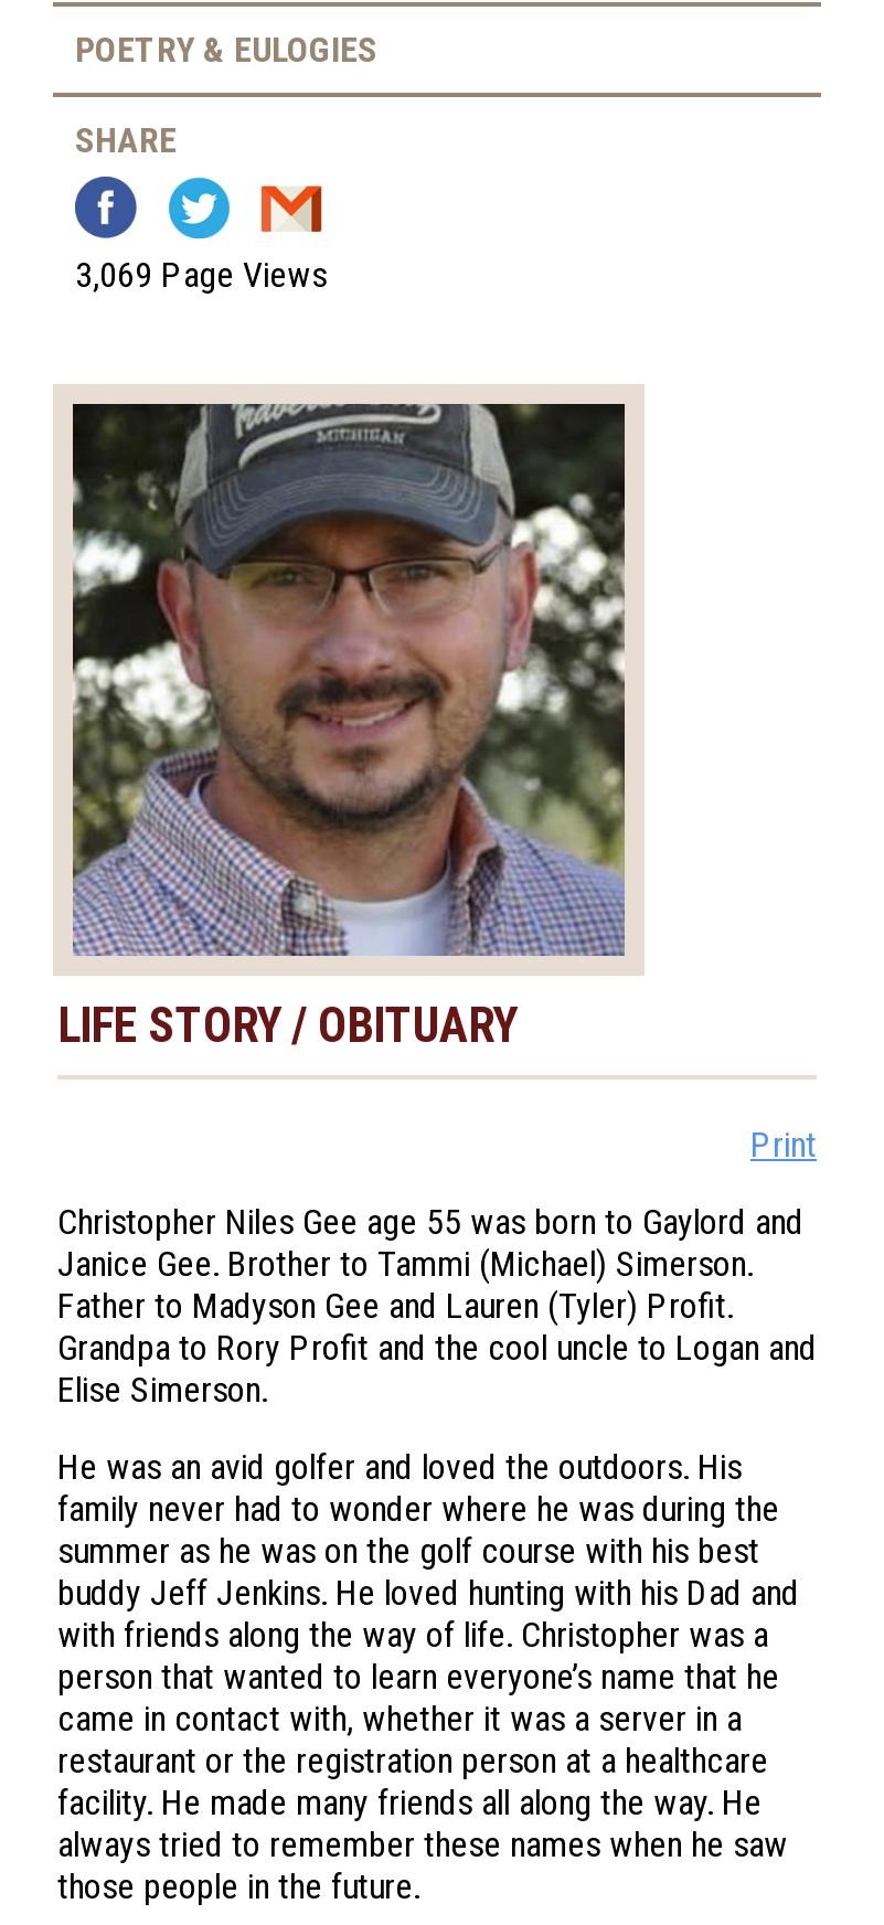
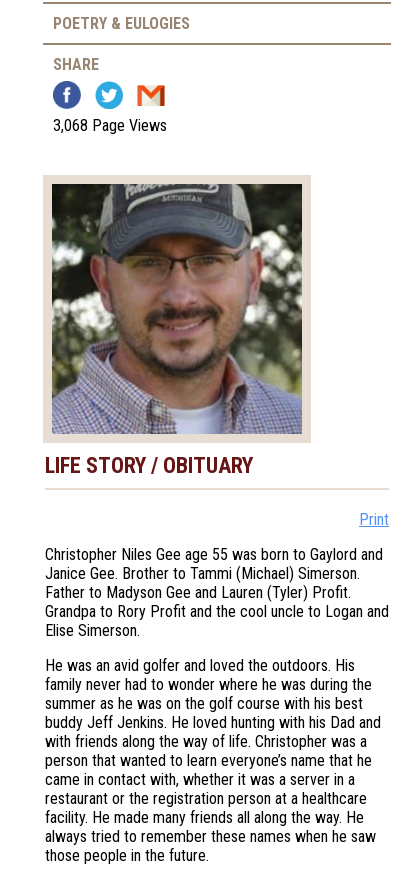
[75,255,327,296] 3,069 Page Views -> [53,116,167,135] 3,068 Page Views

